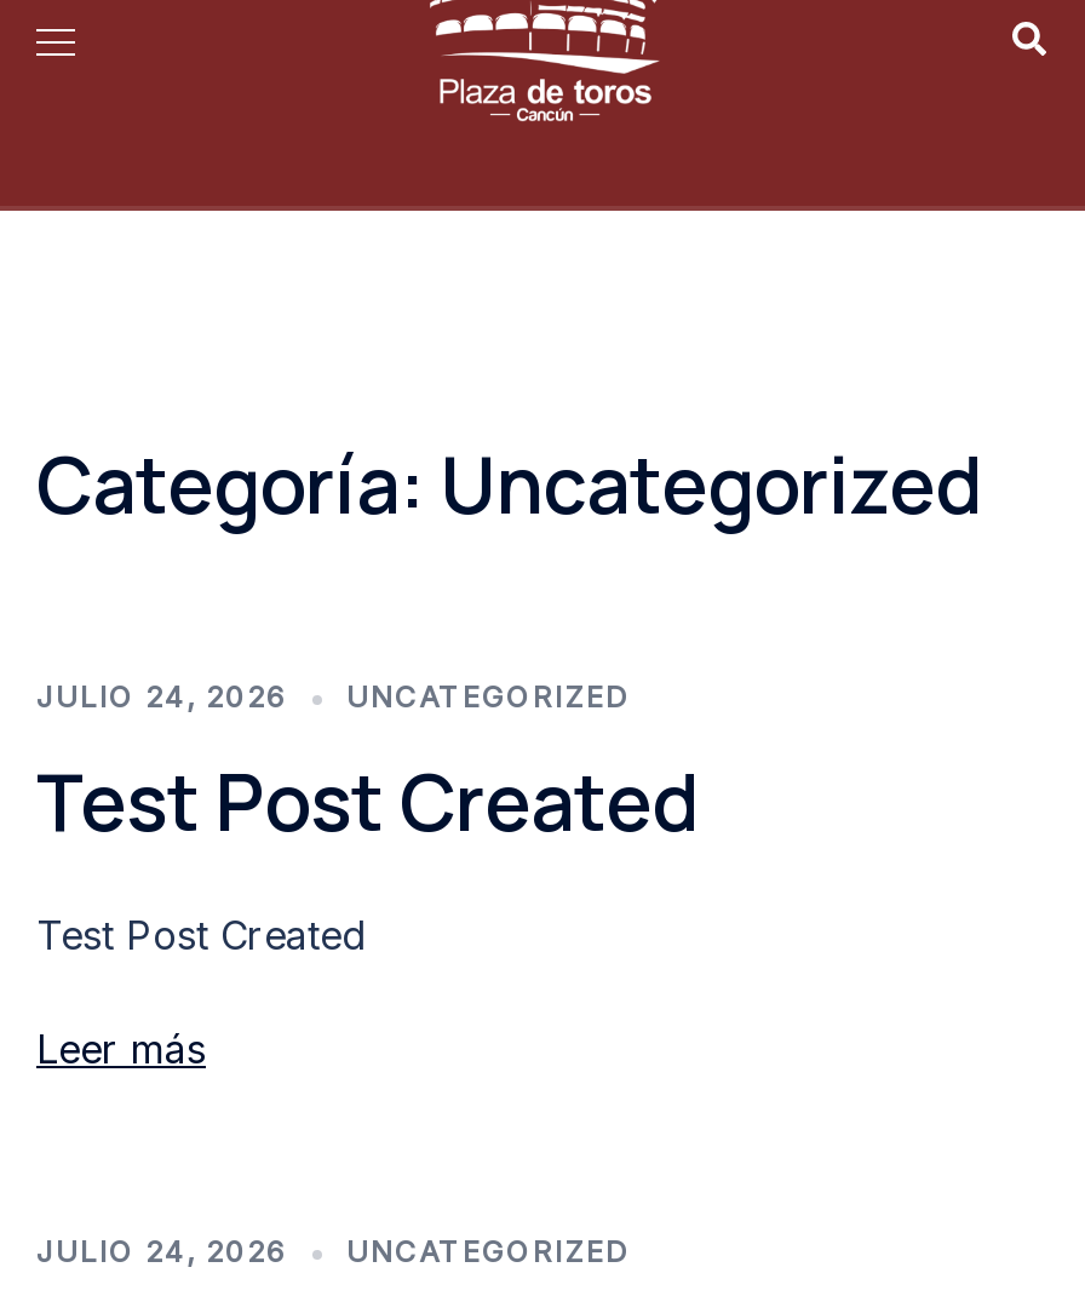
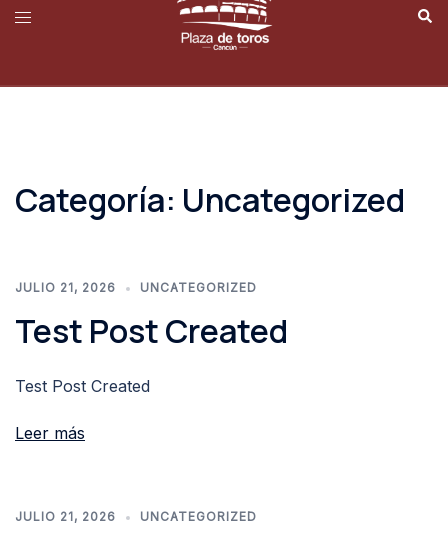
[36,678,630,715] JULIO 24, 2026 UNCATEGORIZED -> [15,280,257,295] JULIO 21, 2026 UNCATEGORIZED
[36,1233,630,1269] JULIO 24, 2026 UNCATEGORIZED -> [15,509,257,524] JULIO 21, 2026 UNCATEGORIZED

